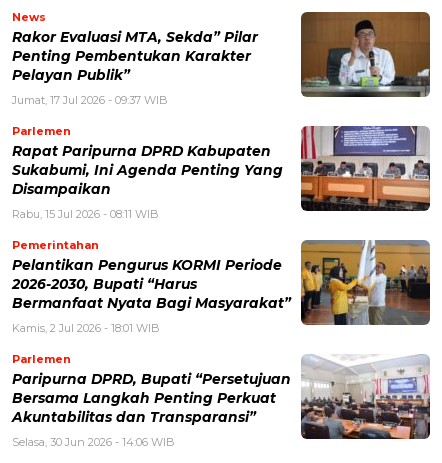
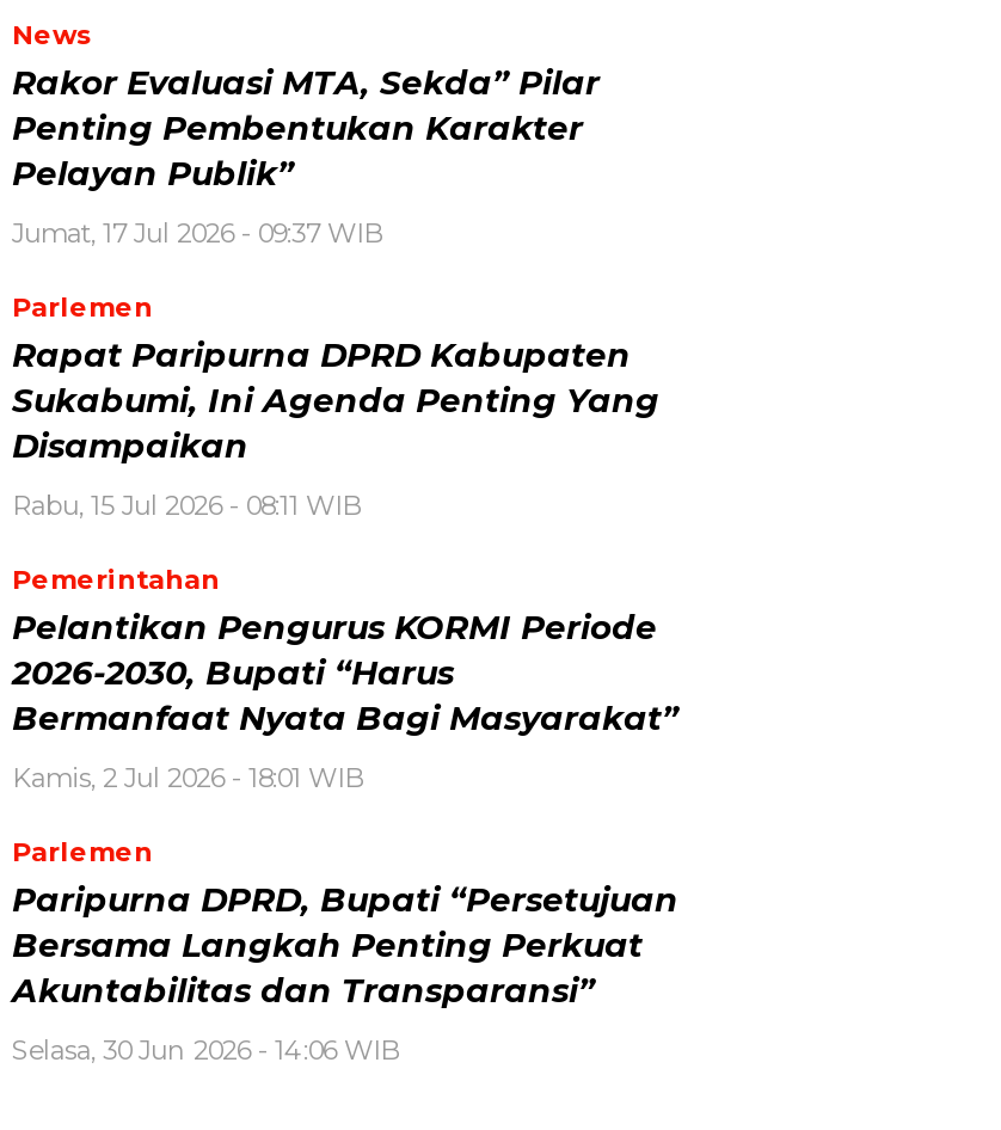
[300,11,431,98] [image] -> none
[300,125,431,212] [image] -> none
[300,239,431,326] [image] -> none
[300,354,431,440] [image] -> none

